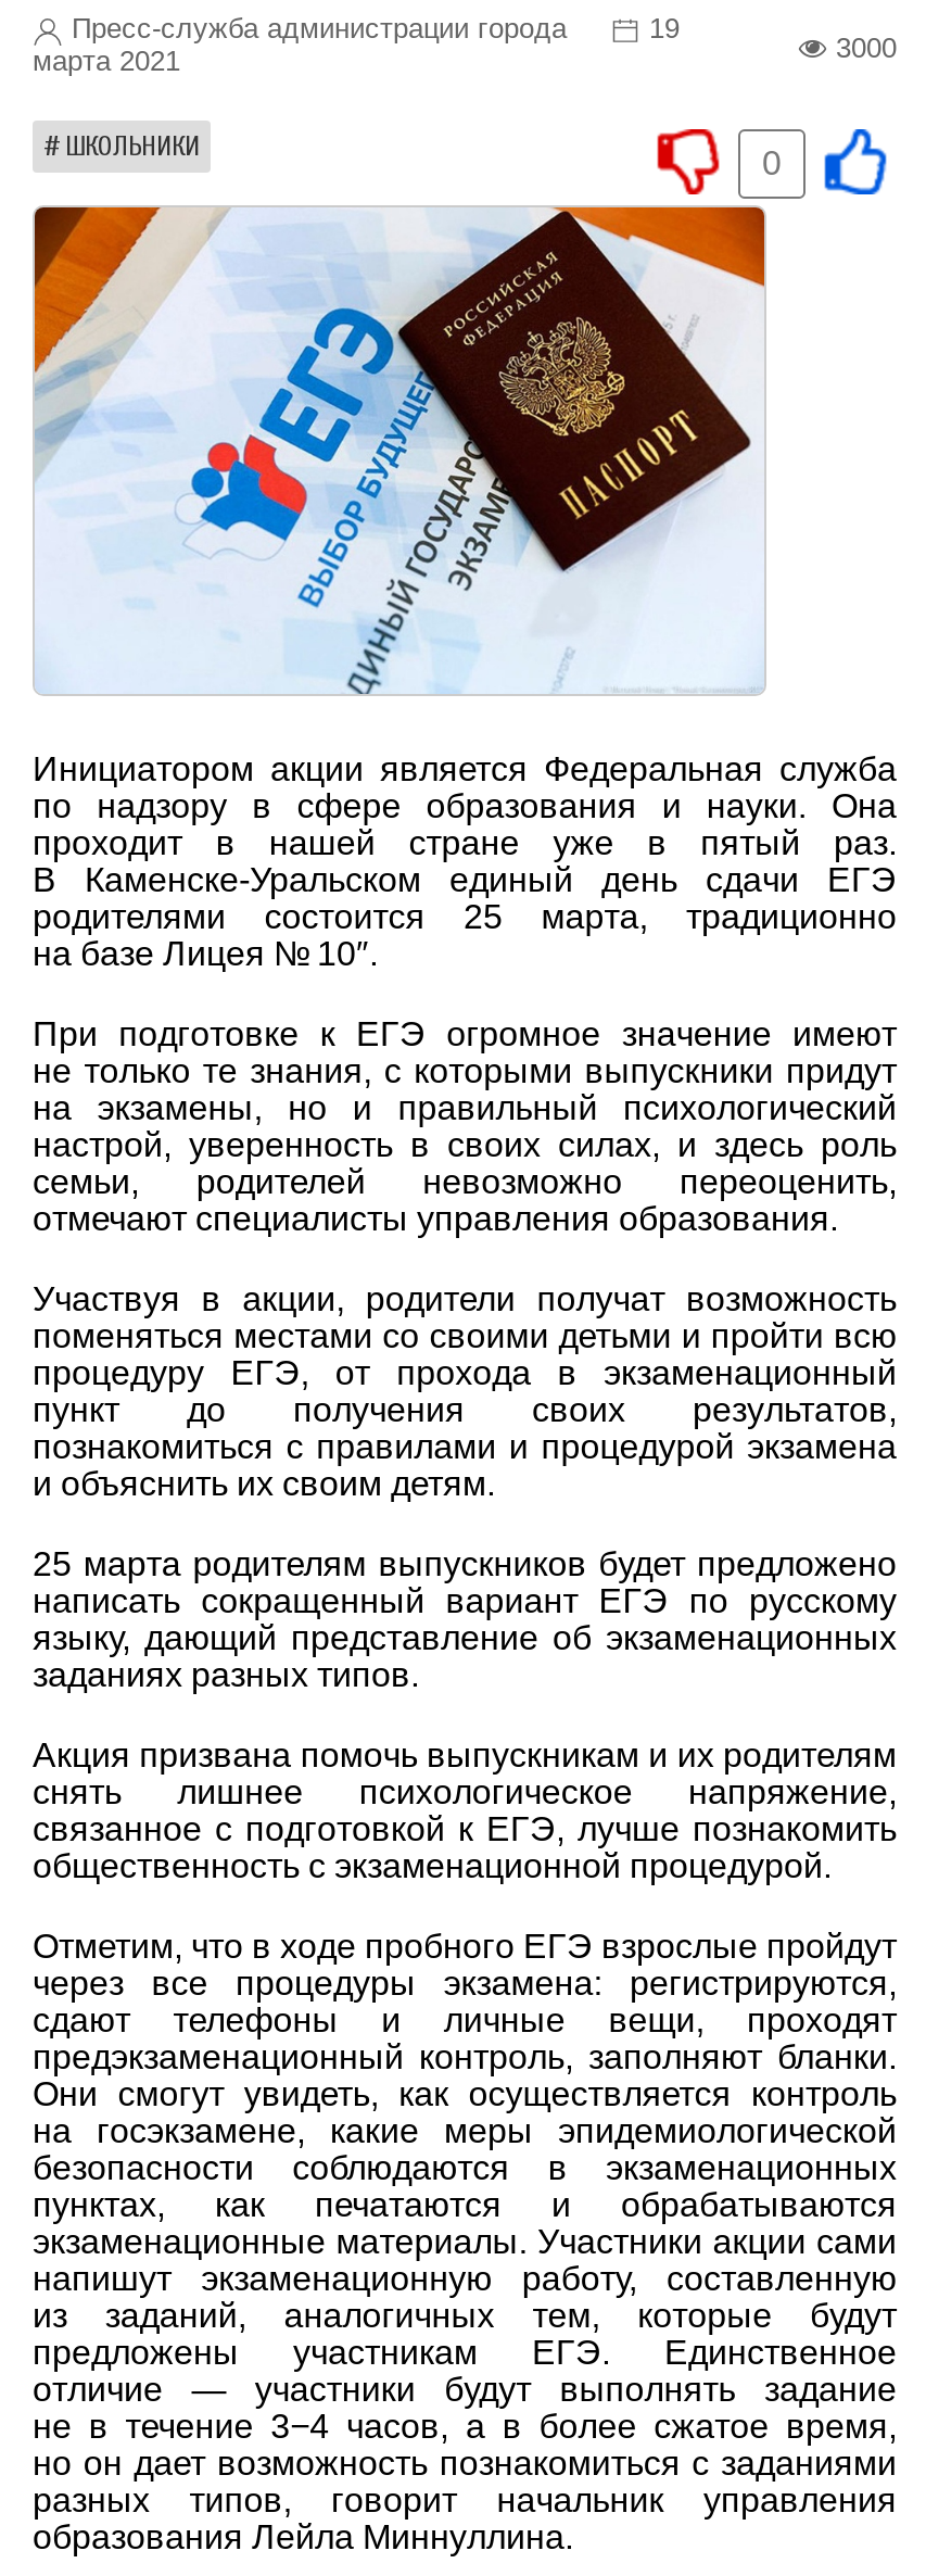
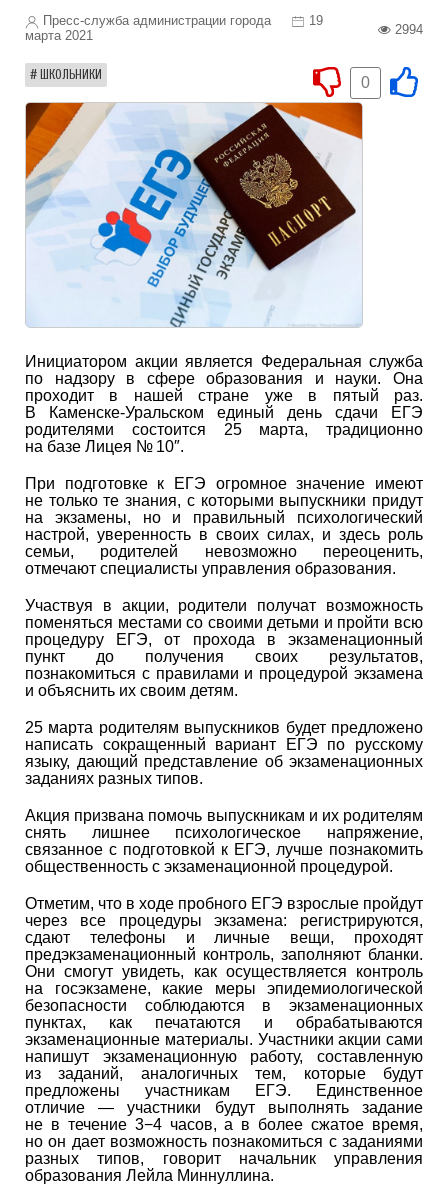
[836,31,897,63] 3000 -> [395,22,423,37] 2994

